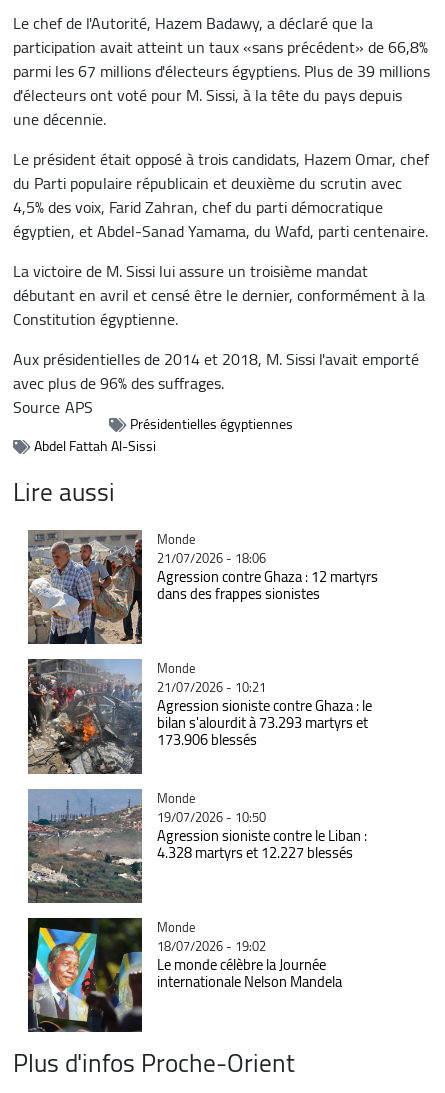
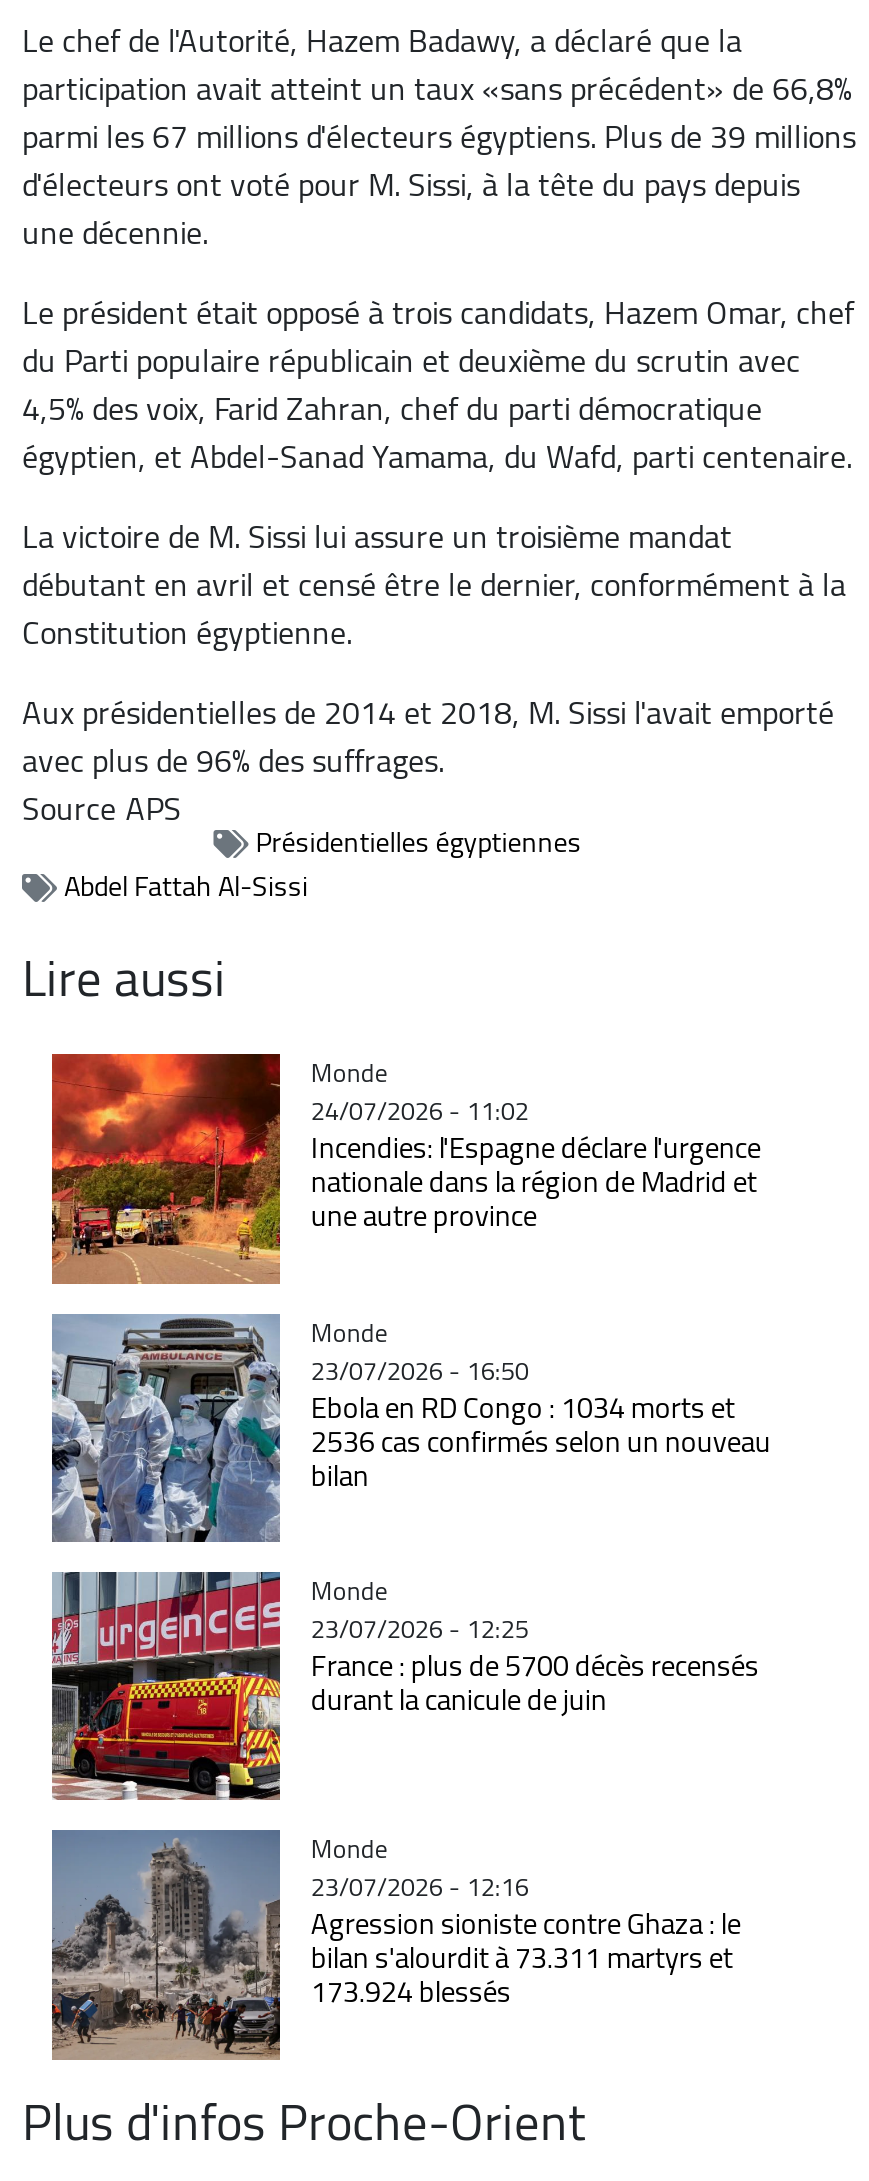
[27,529,378,645] [image] | 21/07/2026 - 18:06 | Agression contre Ghaza : 12 martyrs | dans des frappes sionistes -> [50,1051,761,1285] [image] | 24/07/2026 - 11:02 | Incendies: l'Espagne déclare l'urgence | nationale dans la région de Madrid et | une autre province
[27,658,368,775] [image] | 21/07/2026 - 10:21 | bilan s'alourdit à 73.293 martyrs et | 173.906 blessés -> [50,1315,771,1543] [image] | 23/07/2026 - 16:50 | Ebola en RD Congo : 1034 morts et | 2536 cas confirmés selon un nouveau | bilan
moved [157,692,372,719] -> [311,1897,741,1951]: Agression sioniste contre Ghaza : le
[27,789,367,904] [image] | 19/07/2026 - 10:50 | Agression sioniste contre le Liban : | 4.328 martyrs et 12.227 blessés -> [50,1571,759,1801] [image] | 23/07/2026 - 12:25 | France : plus de 5700 décès recensés | durant la canicule de juin
[27,918,342,1033] [image] | 18/07/2026 - 19:02 | Le monde célèbre la Journée | internationale Nelson Mandela -> [50,1831,733,2061] [image] | 23/07/2026 - 12:16 | bilan s'alourdit à 73.311 martyrs et | 173.924 blessés

